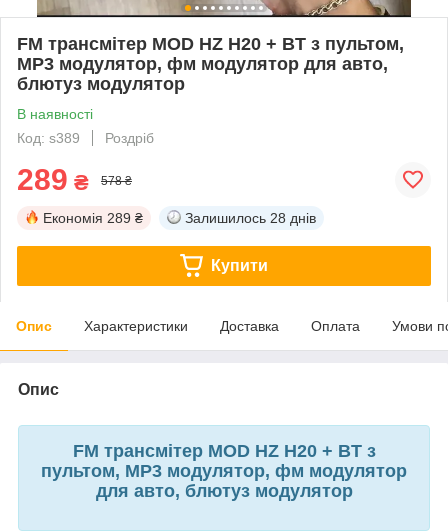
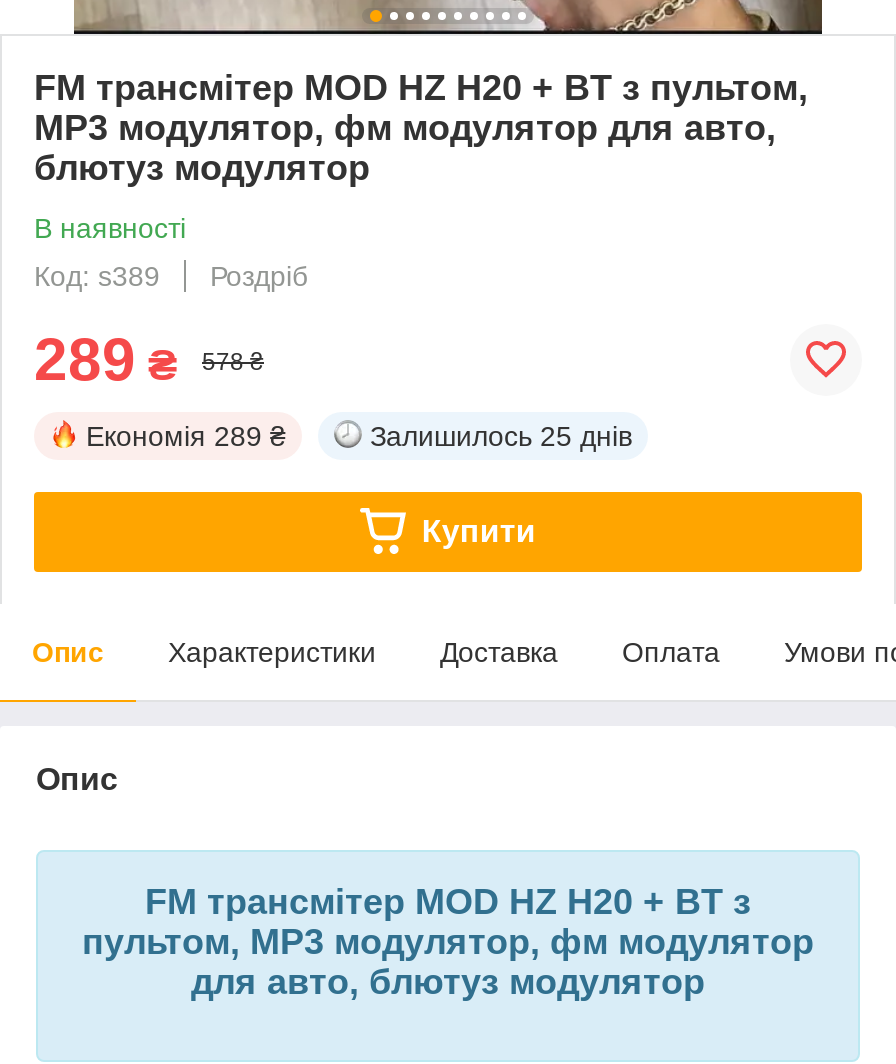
[185,210,316,226] Залишилось 28 днів -> [370,420,632,452] Залишилось 25 днів

